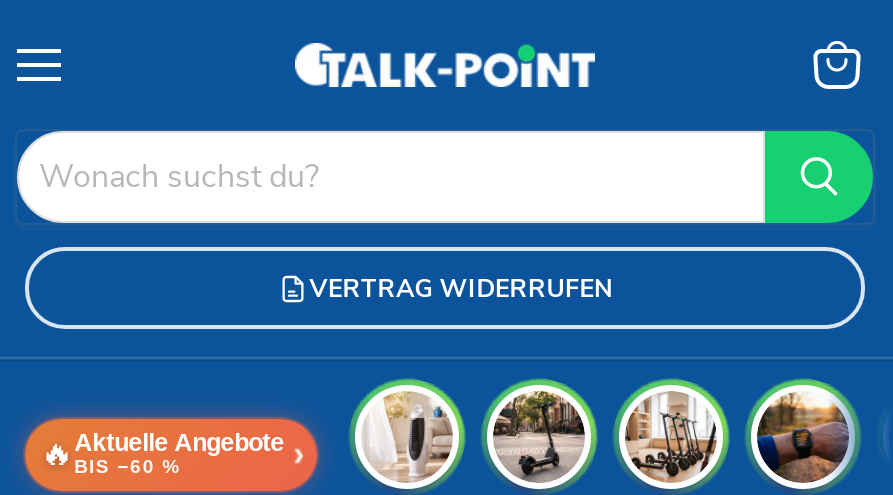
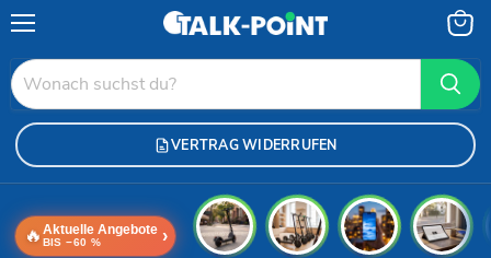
[363,395,453,479] [image] -> [199,202,249,250] [image]
[495,393,583,483] [image] -> [272,203,321,251] [image]
[629,391,717,483] [image] -> [345,201,395,251] [image]
[755,395,849,483] [image] -> [416,201,466,251] [image]

